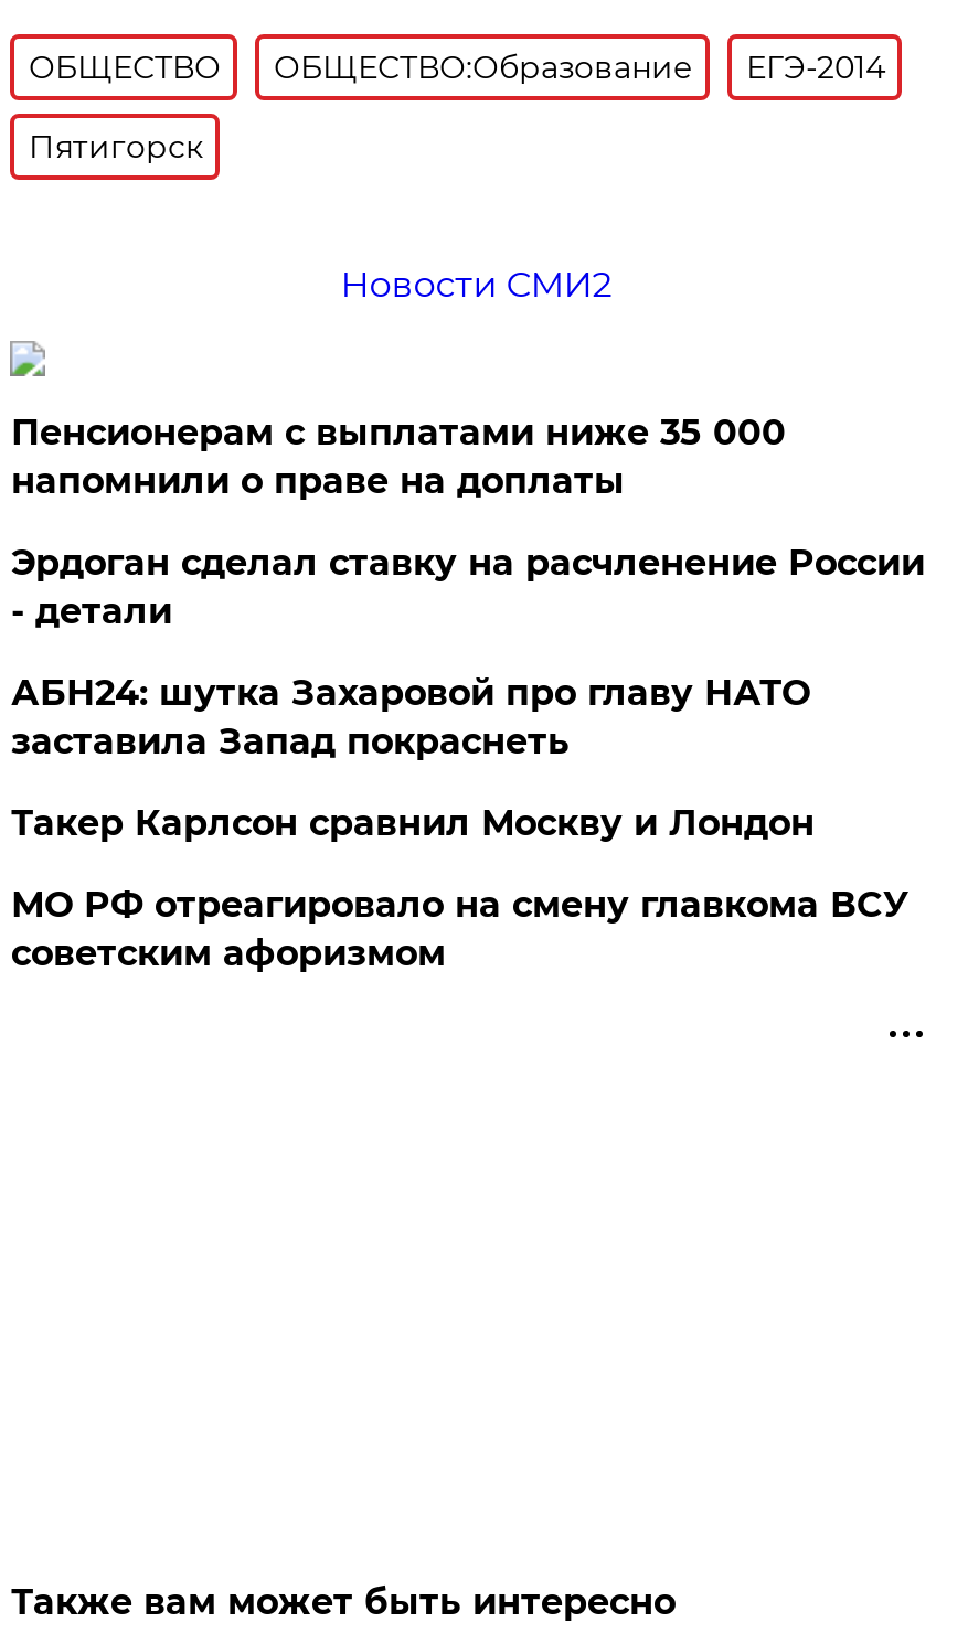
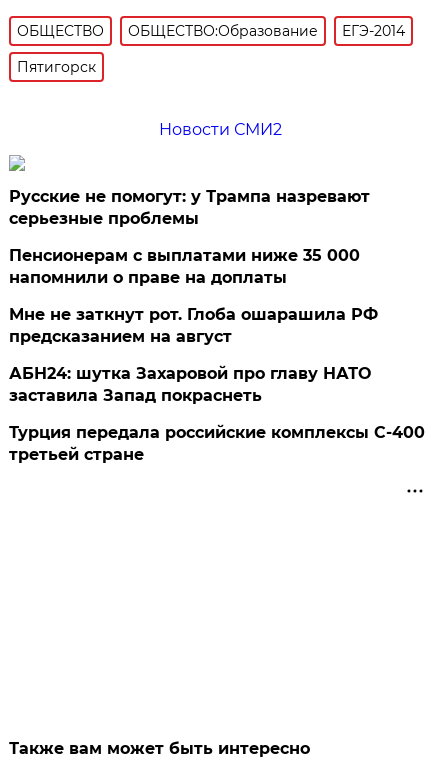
none -> [9,187,370,228] Русские не помогут: у Трампа назревают | серьезные проблемы
moved [11,411,786,502] -> [9,246,360,287]: Пенсионерам с выплатами ниже 35 000 | напомнили о праве на доплаты
[11,542,925,632] Эрдоган сделал ставку на расчленение России | - детали -> [9,305,378,346] Мне не заткнут рот. Глоба ошарашила РФ | предсказанием на август
moved [11,672,810,762] -> [9,364,371,405]: АБН24: шутка Захаровой про главу НАТО | заставила Запад покраснеть
[11,802,909,974] Такер Карлсон сравнил Москву и Лондон | МО РФ отреагировало на смену главкома ВСУ | советским афоризмом -> [9,423,425,464] Турция передала российские комплексы С-400 | третьей стране

